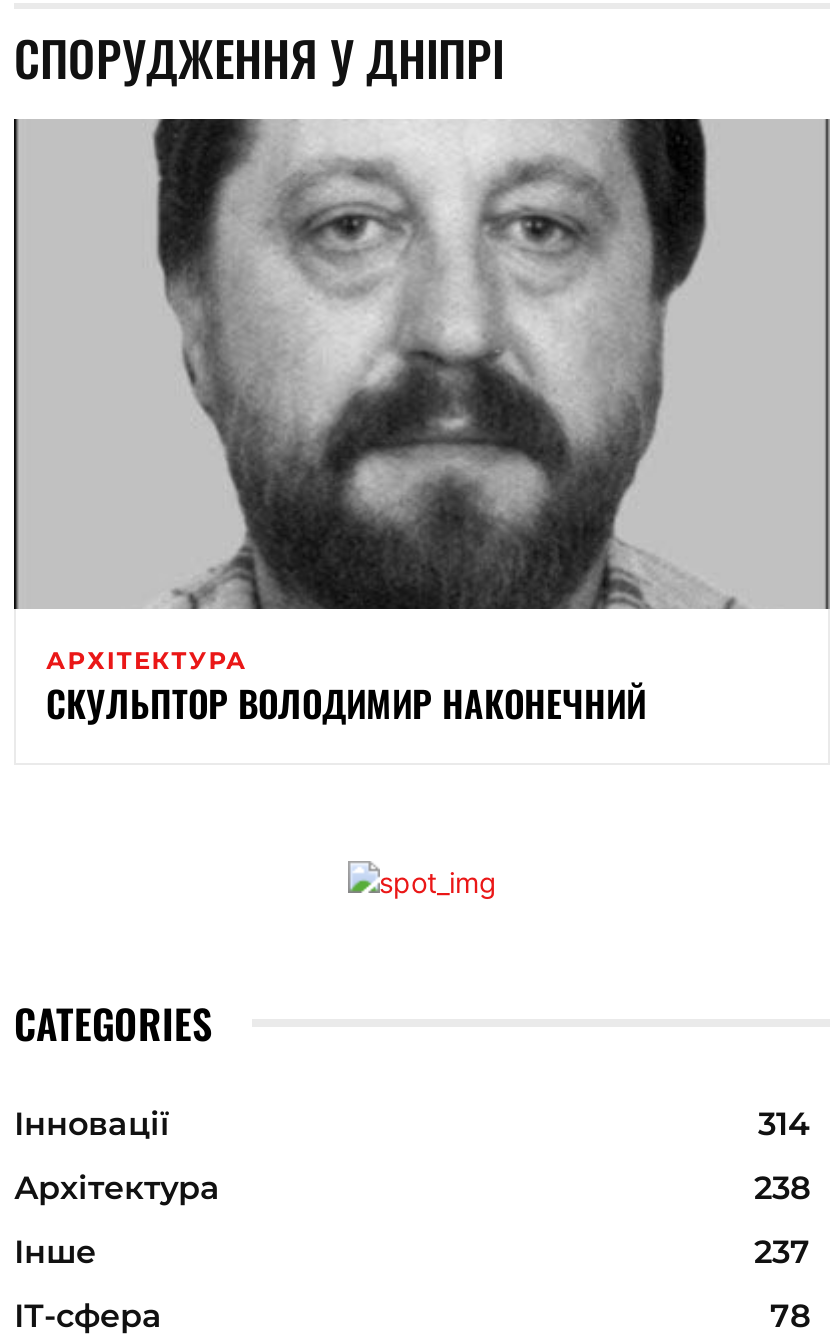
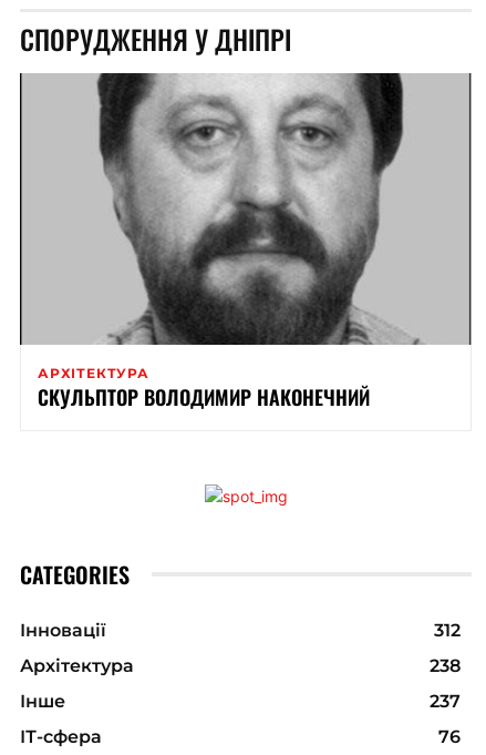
[758,1105,810,1143] 314 -> [434,620,461,641] 312
[770,1297,810,1335] 78 -> [438,726,461,747] 76

